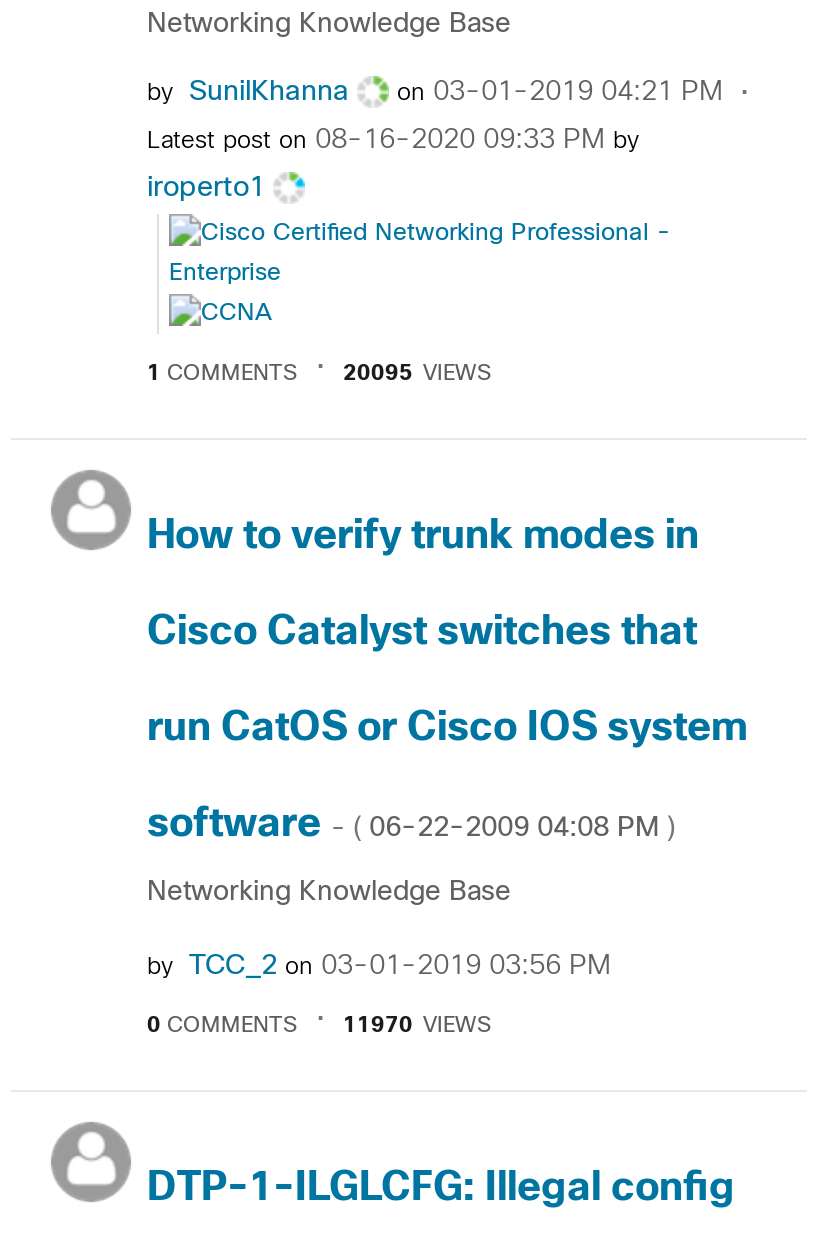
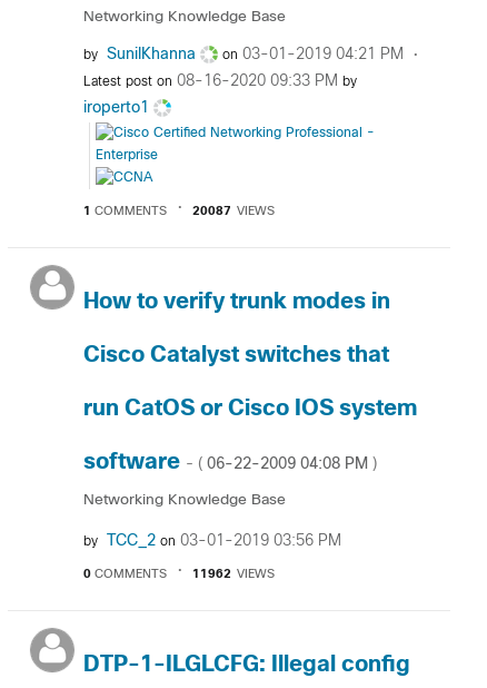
[343,363,491,383] 20095 VIEWS -> [192,205,275,217] 20087 VIEWS
[343,1016,491,1036] 11970 VIEWS -> [192,569,275,580] 11962 VIEWS

